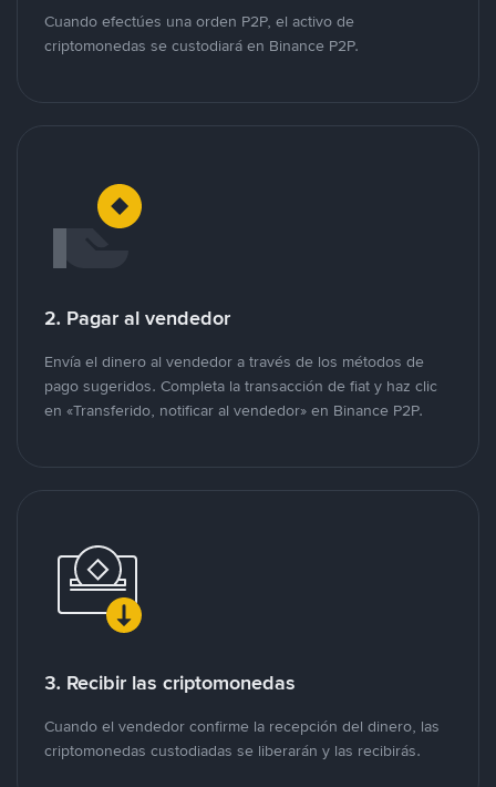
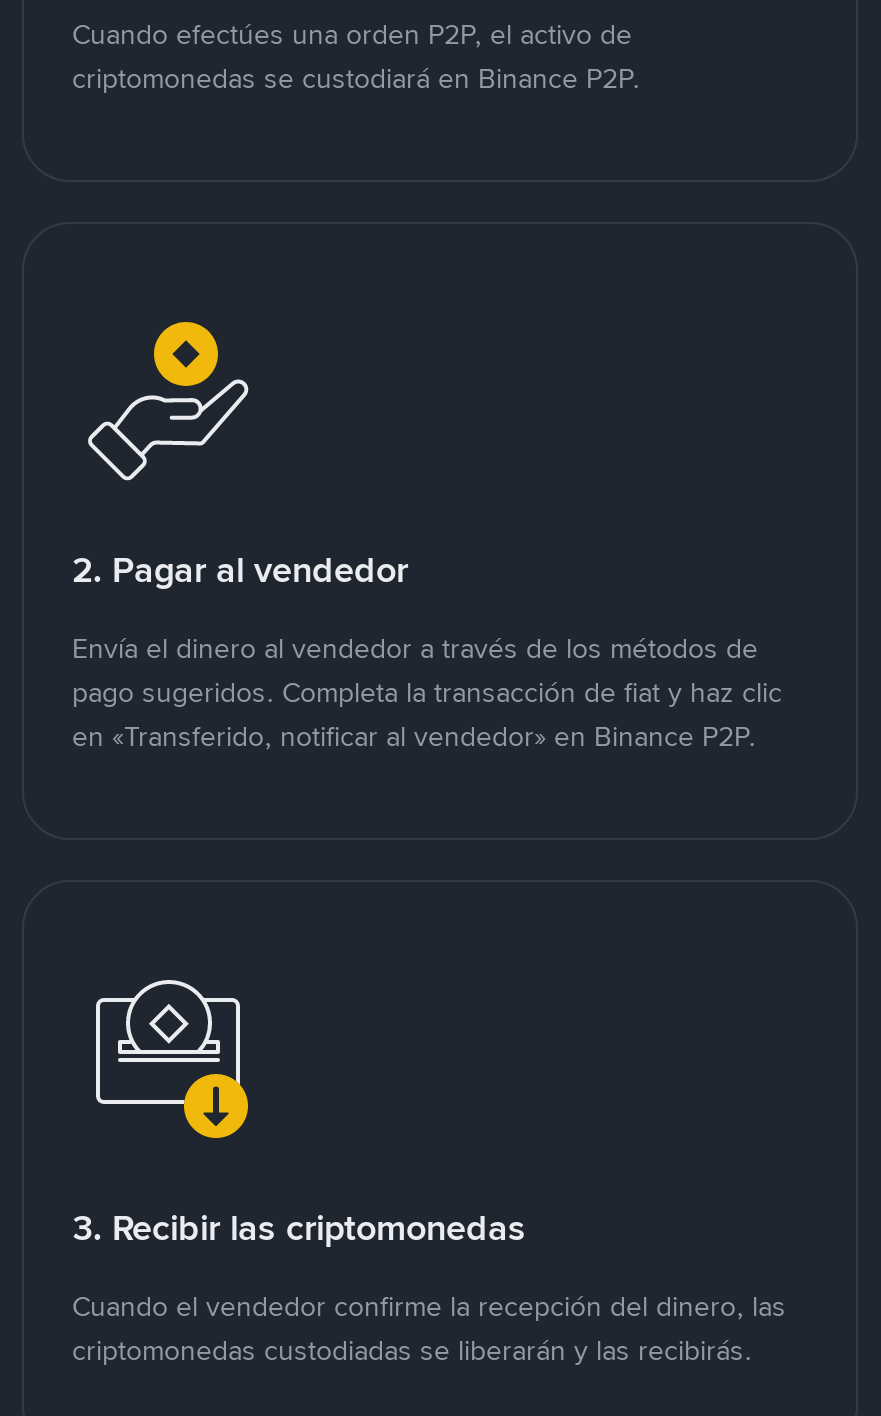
[52,181,143,269] [image] -> [88,320,250,482] [image]

